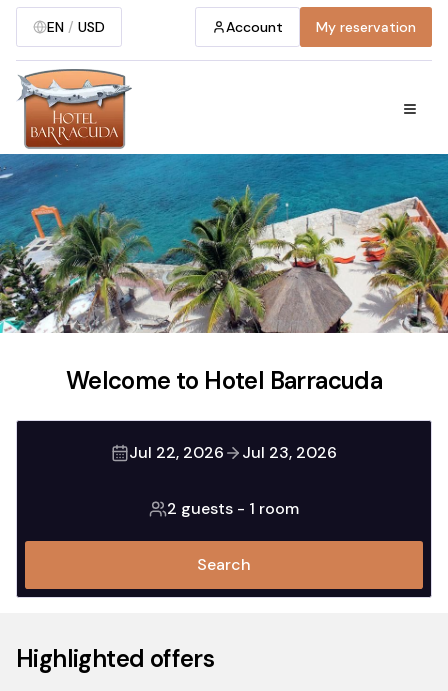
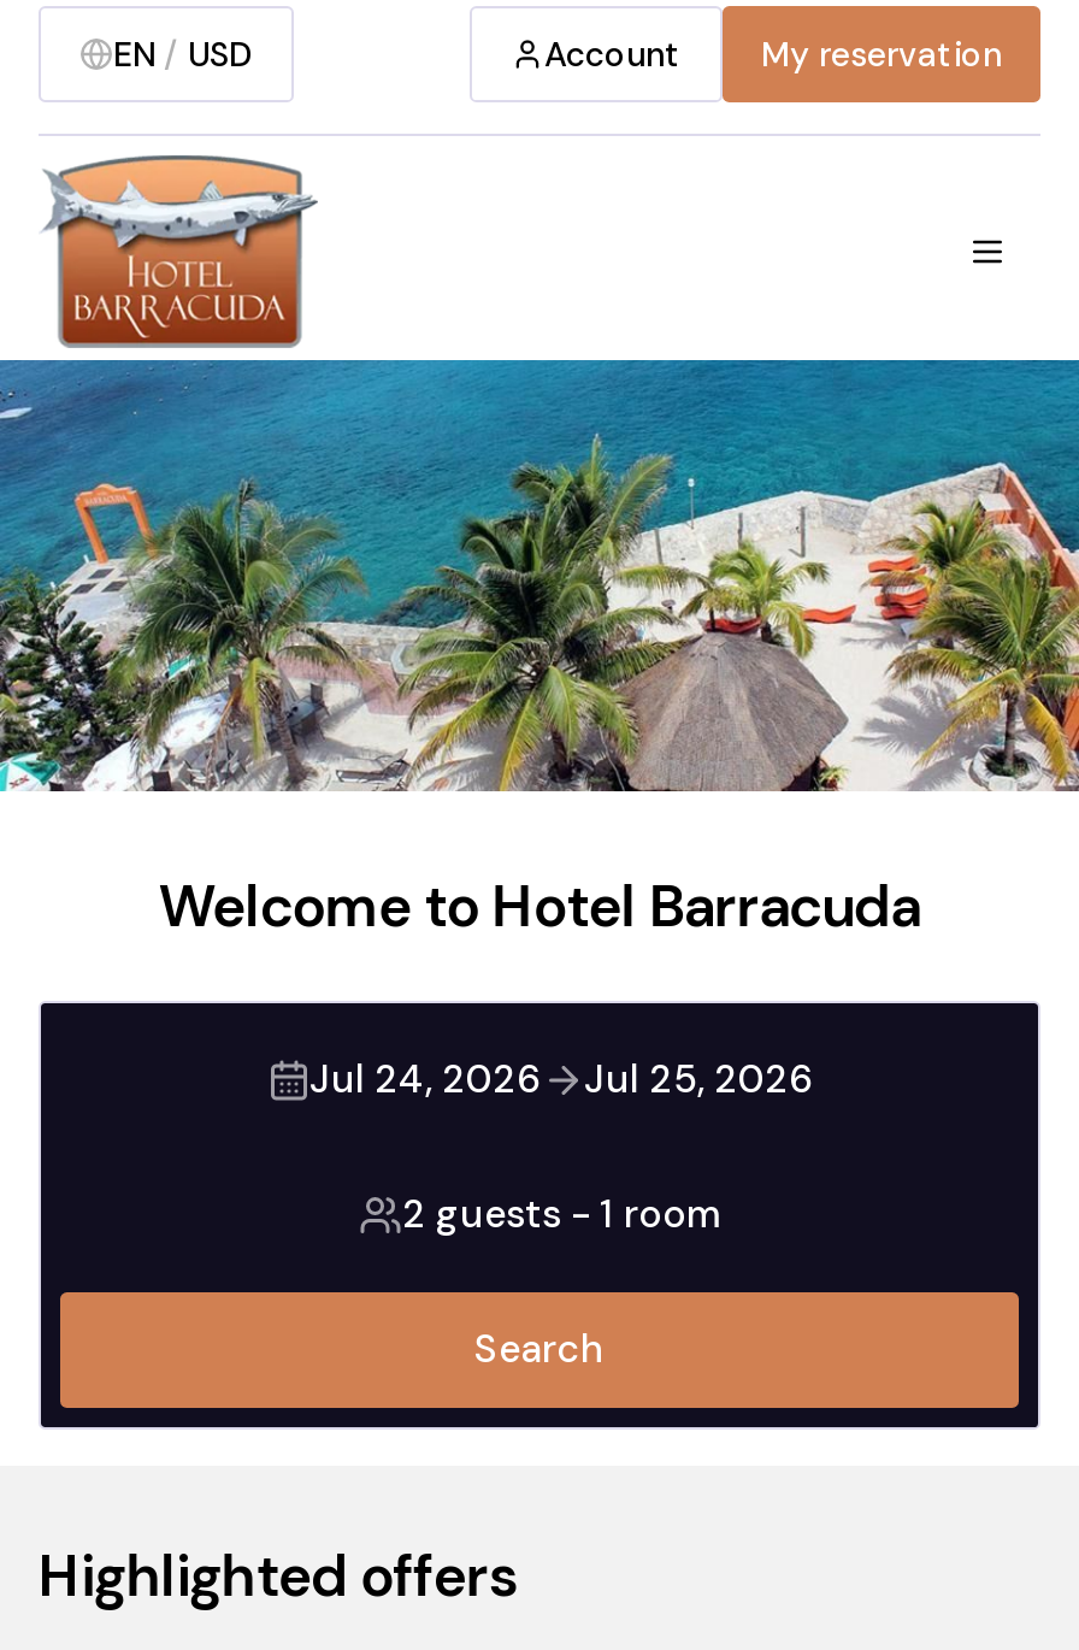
[129,442,224,463] Jul 22, 2026 -> [309,1054,541,1105] Jul 24, 2026
[242,442,337,463] Jul 23, 2026 -> [584,1054,813,1105] Jul 25, 2026

